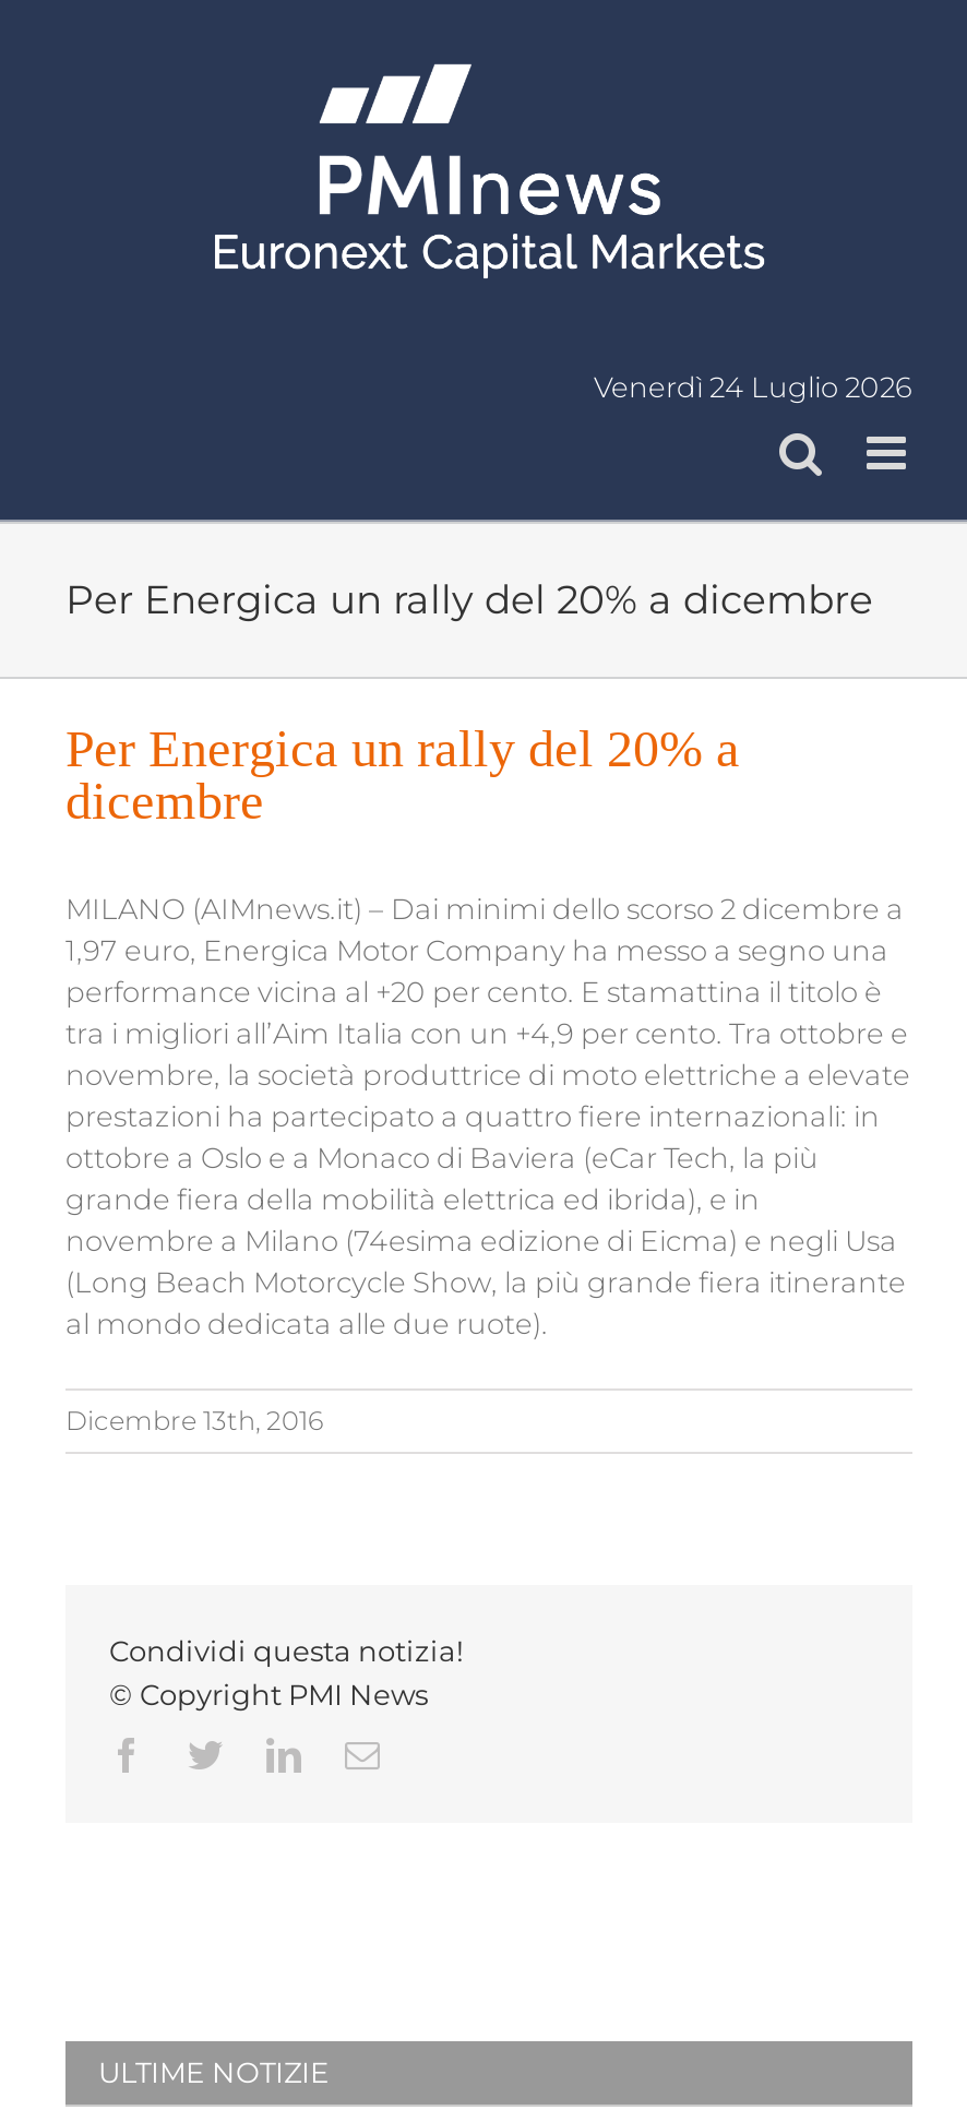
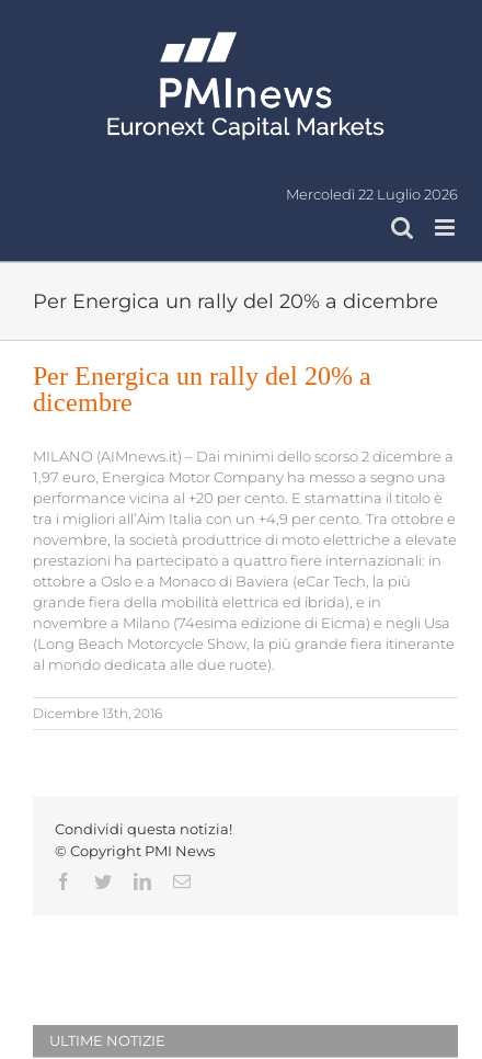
[594,371,912,404] Venerdì 24 Luglio 2026 -> [286,186,458,203] Mercoledì 22 Luglio 2026

